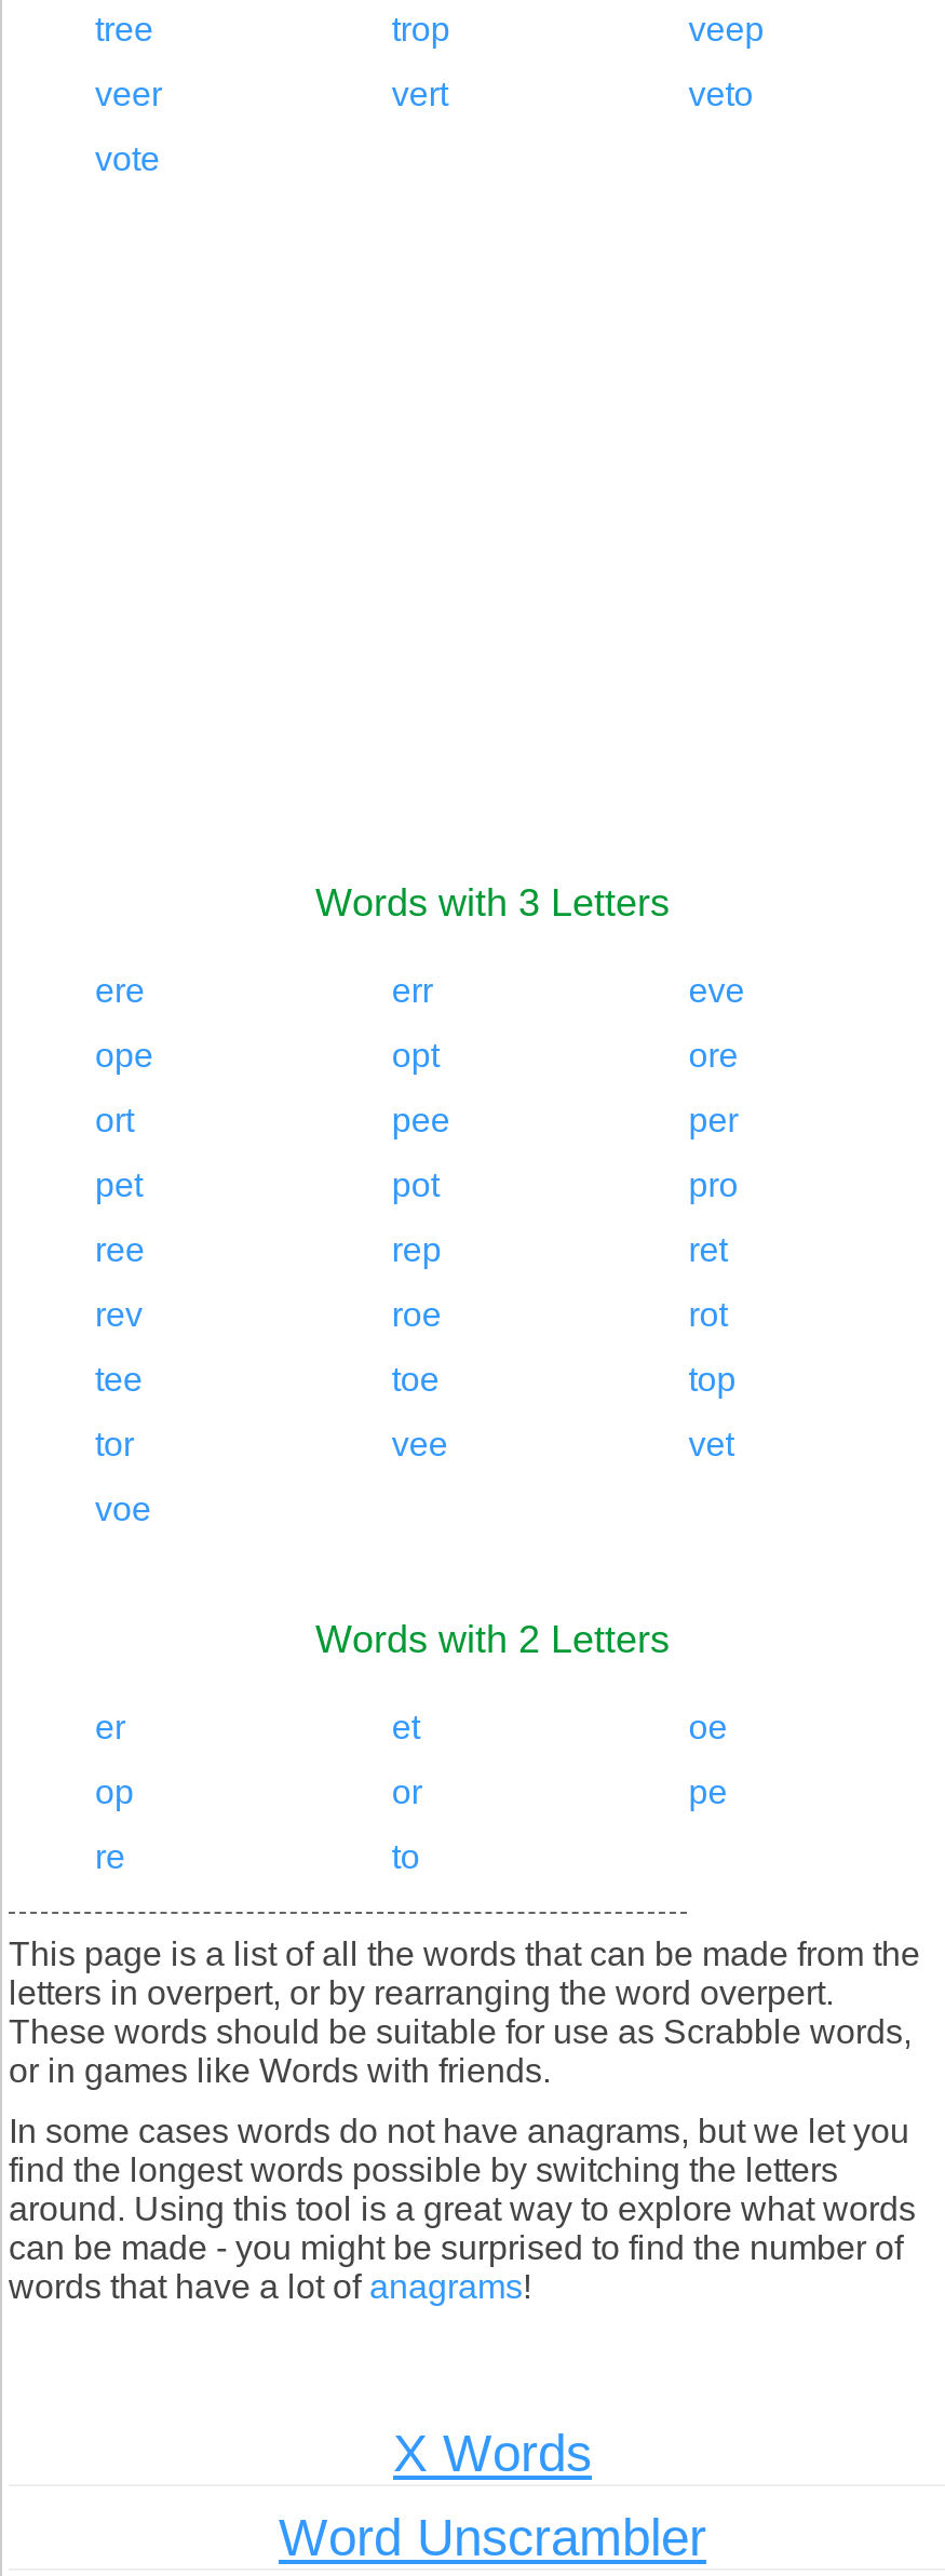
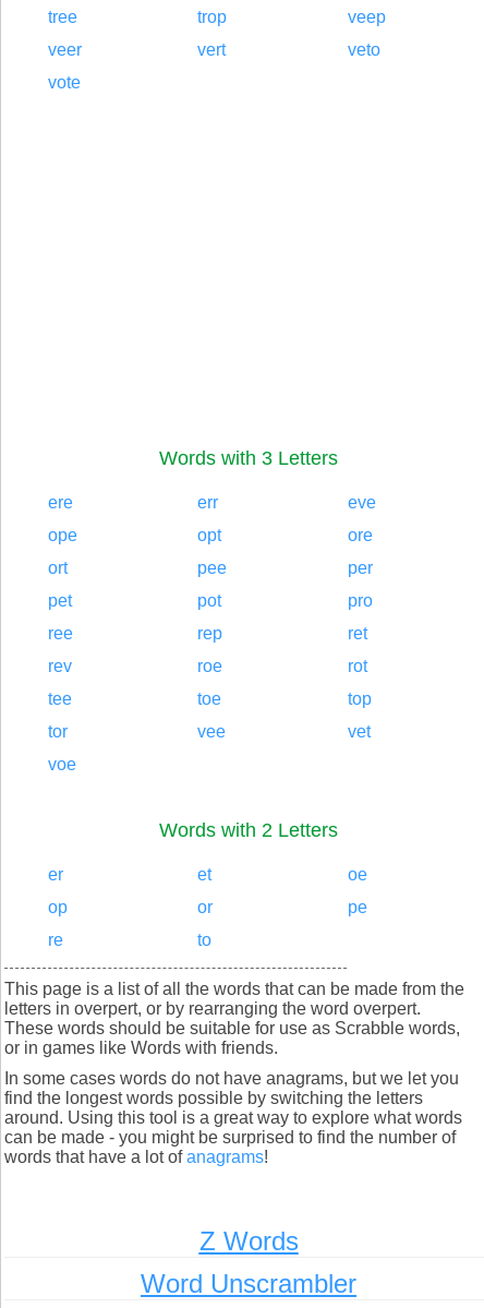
[393,2424,592,2482] X Words -> [199,1226,298,1256] Z Words

